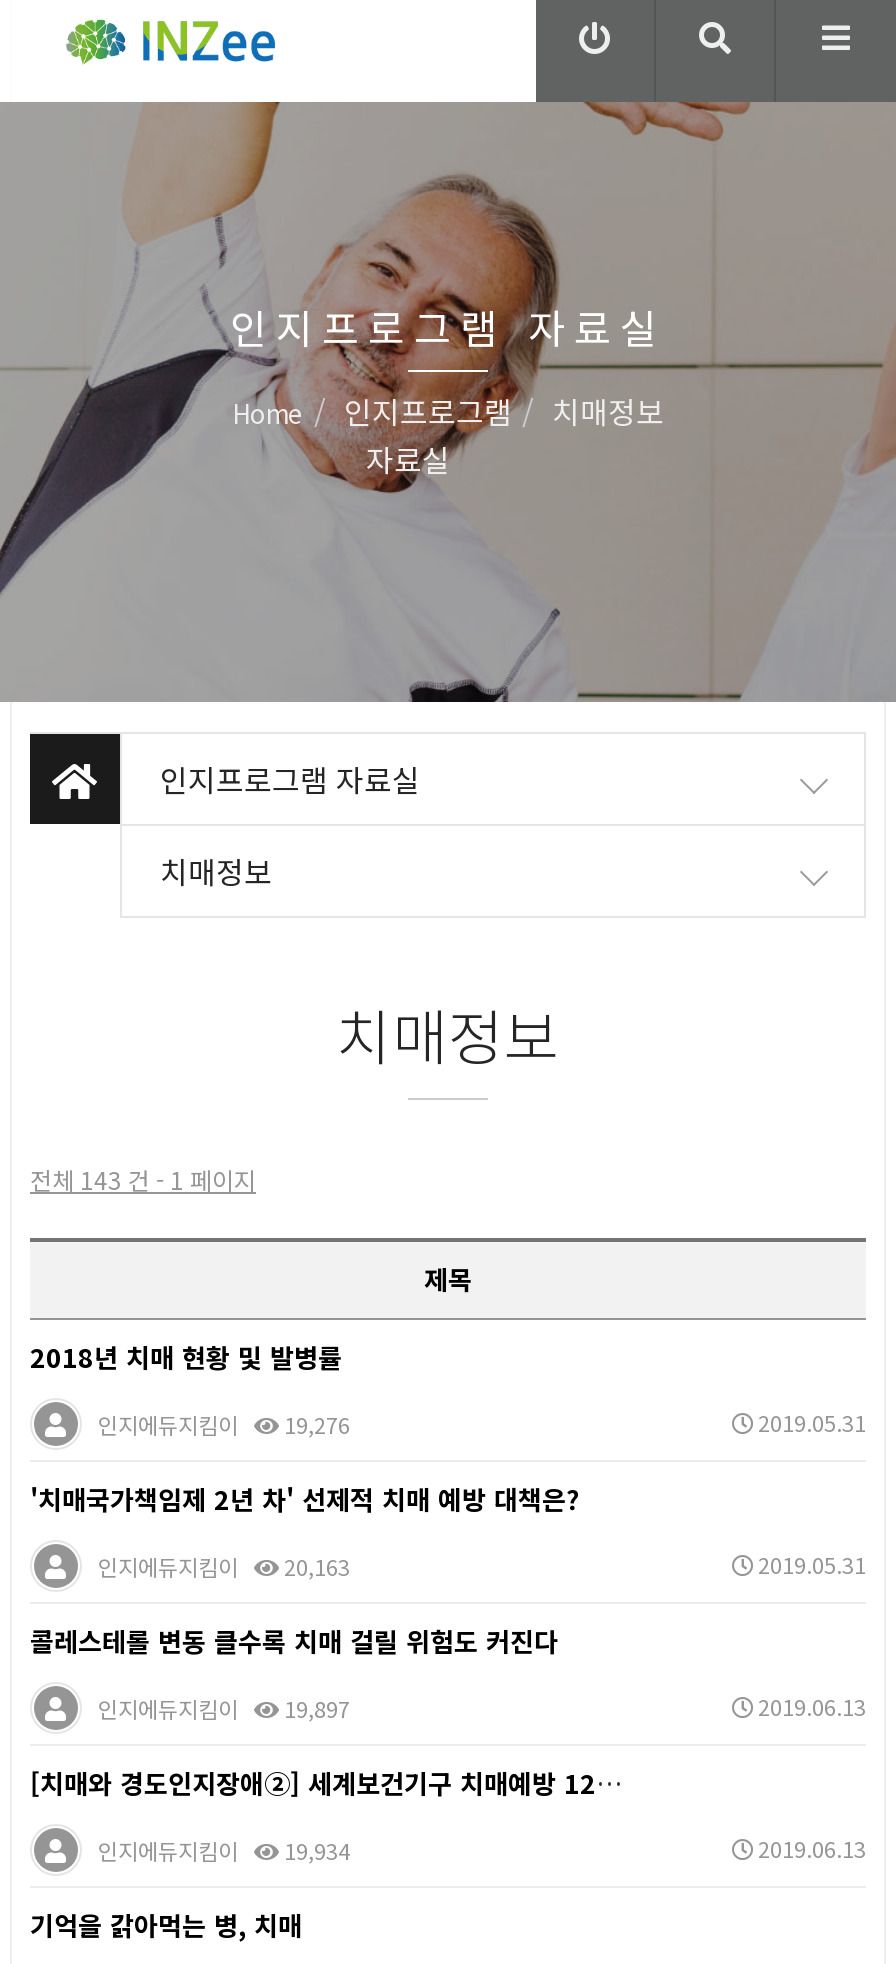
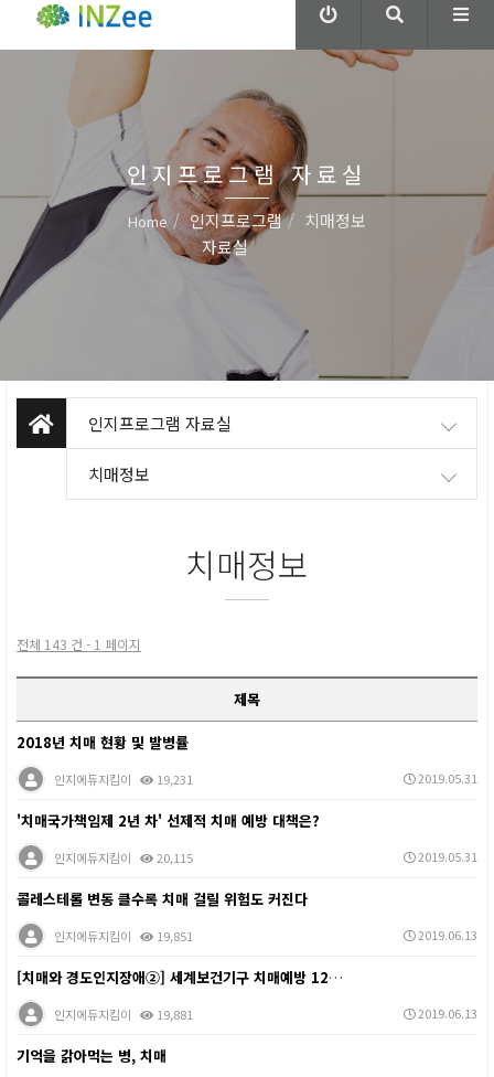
[98,1408,350,1440] 인지에듀지킴이 19,276 -> [54,770,193,788] 인지에듀지킴이 19,231
[98,1550,350,1582] 인지에듀지킴이 20,163 -> [54,849,193,866] 인지에듀지킴이 20,115
[98,1692,350,1724] 인지에듀지킴이 19,897 -> [54,927,193,945] 인지에듀지킴이 19,851
[98,1834,350,1866] 인지에듀지킴이 19,934 -> [54,1005,193,1023] 인지에듀지킴이 19,881

